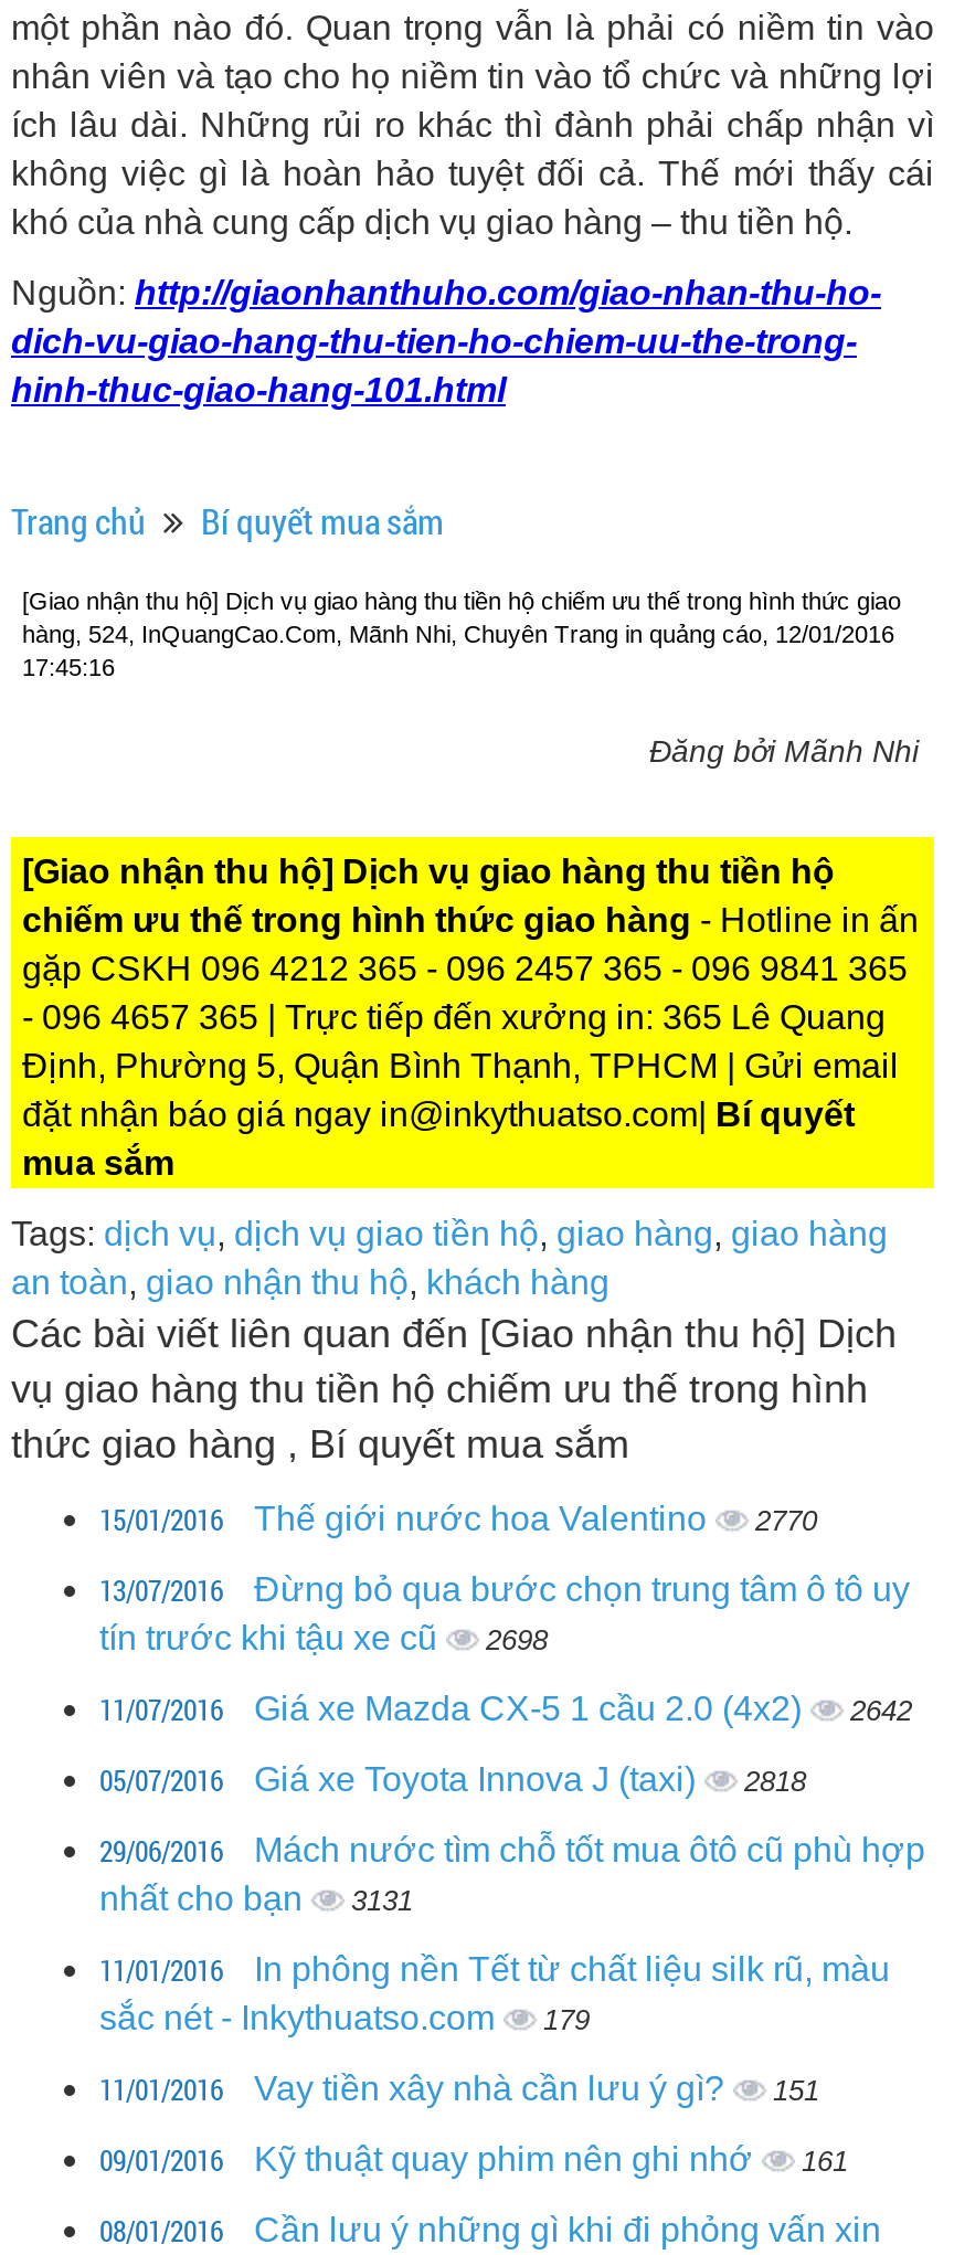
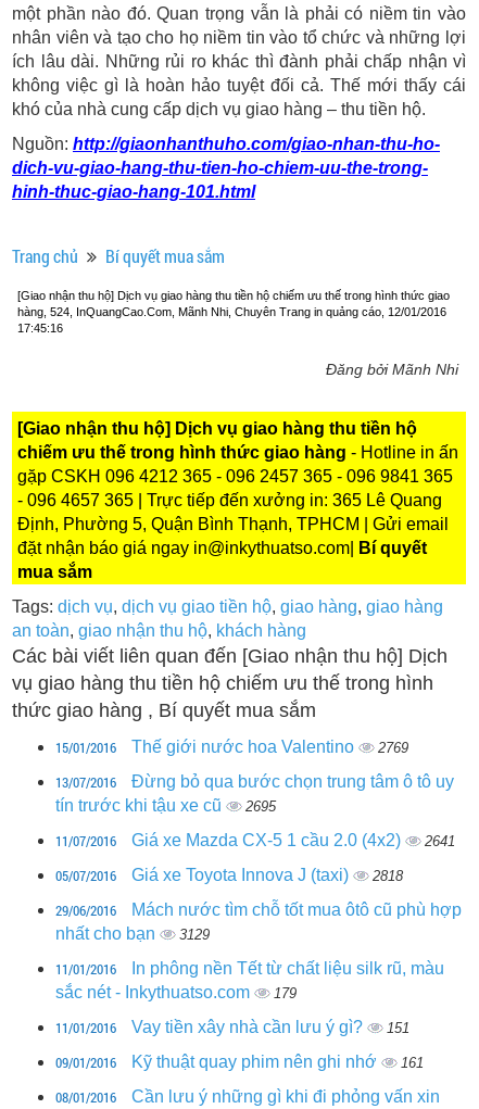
[99,1500,817,1539] 15/01/2016 Thế giới nước hoa Valentino 2770 -> [55,738,408,757] 15/01/2016 Thế giới nước hoa Valentino 2769
[99,1619,548,1656] tín trước khi tậu xe cũ 2698 -> [55,796,276,815] tín trước khi tậu xe cũ 2695
[99,1690,912,1729] 11/07/2016 Giá xe Mazda CX-5 1 cầu 2.0 (4x2) 2642 -> [55,831,455,850] 11/07/2016 Giá xe Mazda CX-5 1 cầu 2.0 (4x2) 2641
[99,1880,413,1917] nhất cho bạn 3131 -> [55,924,210,943] nhất cho bạn 3129

